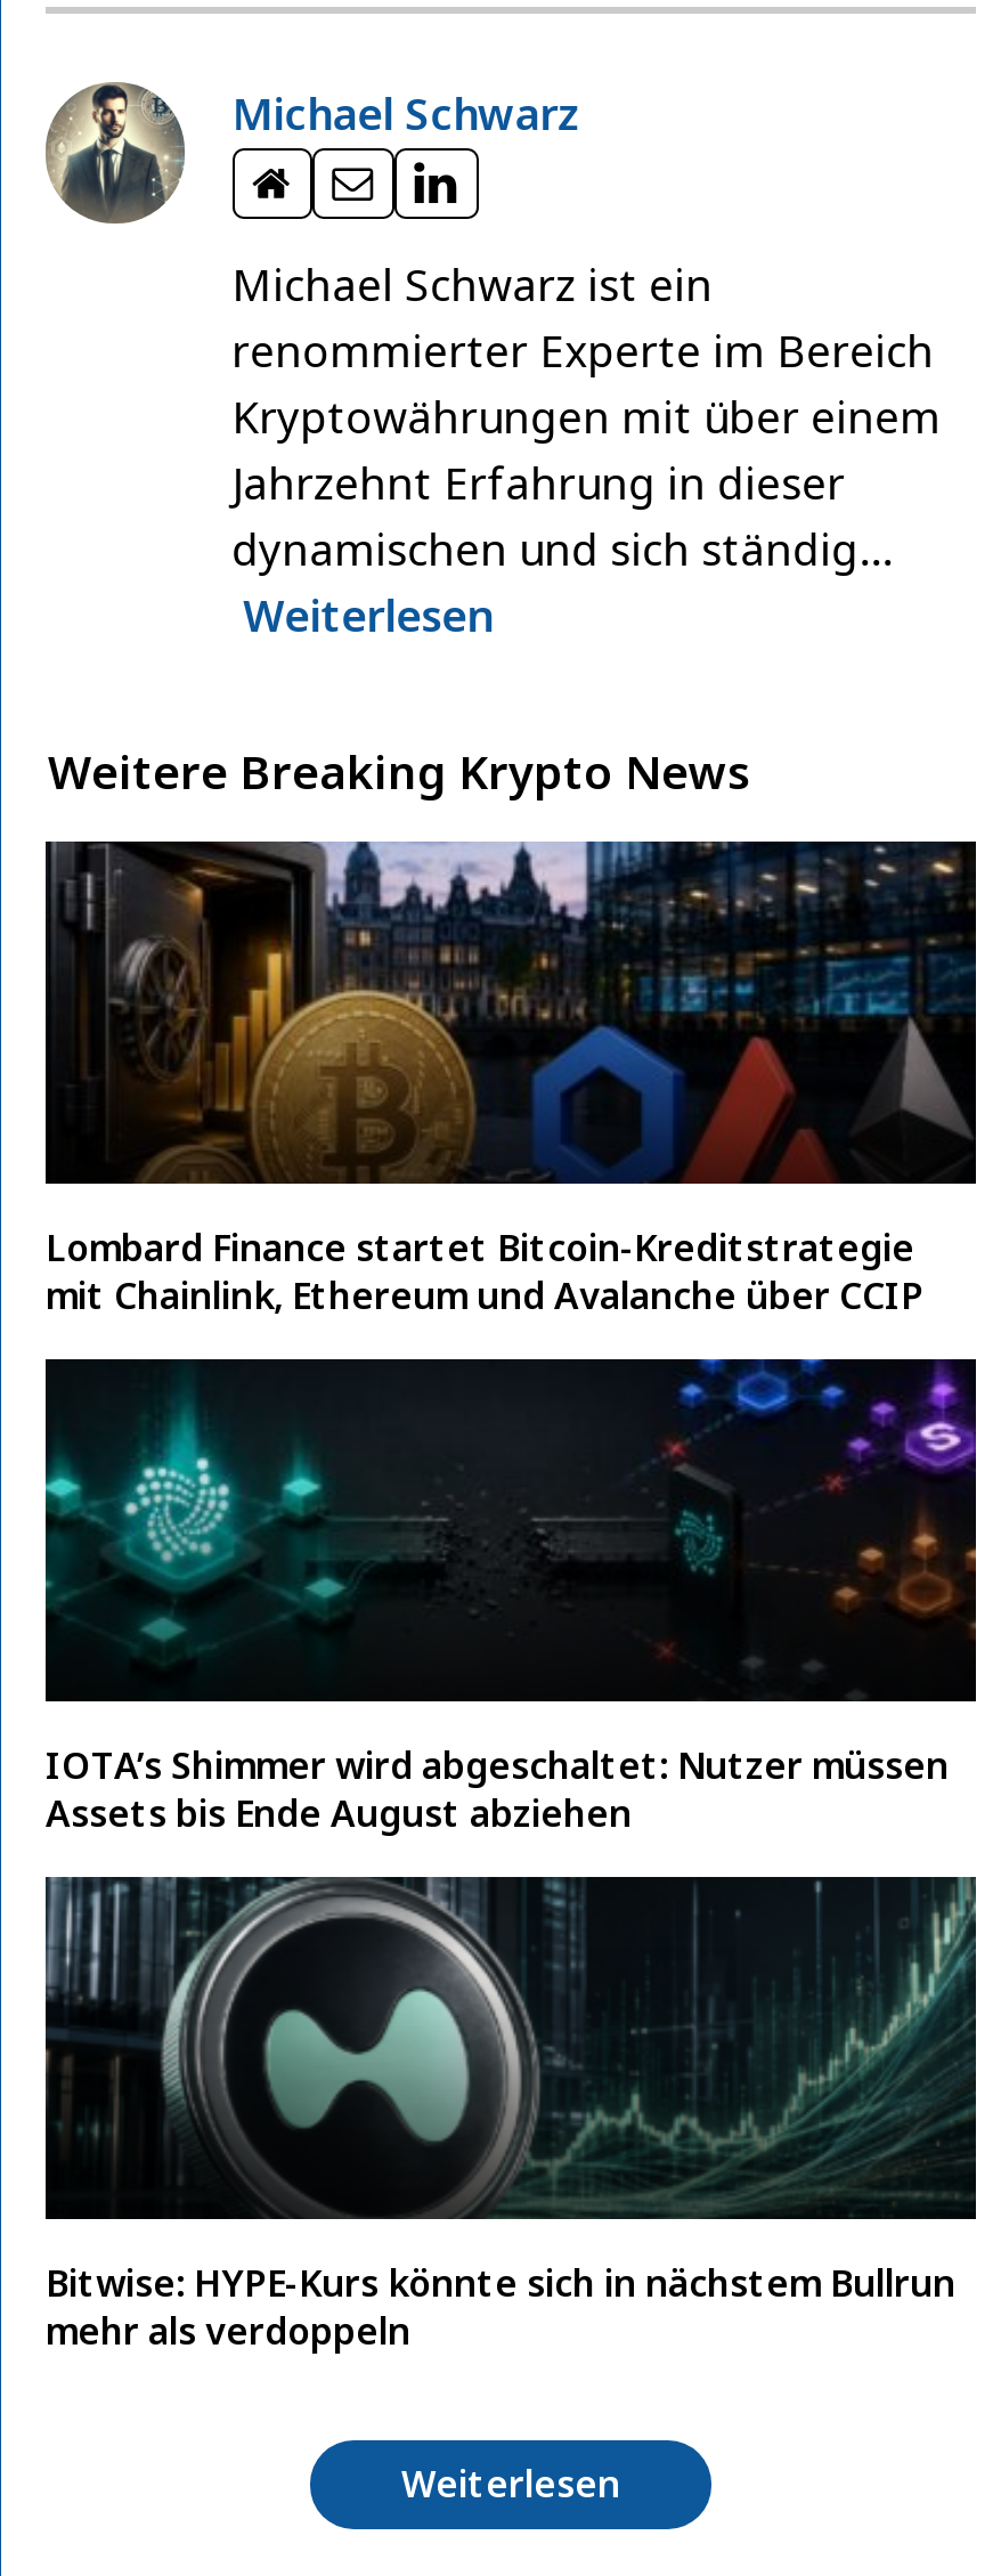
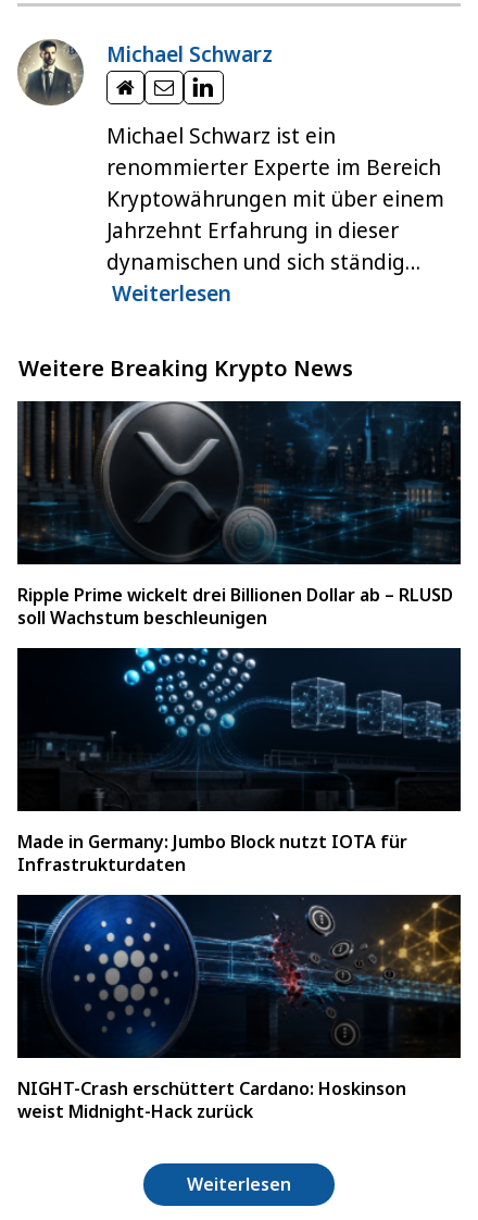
[46,840,976,1321] [image] | Lombard Finance startet Bitcoin-Kreditstrategie | mit Chainlink, Ethereum und Avalanche über CCIP -> [17,400,461,629] [image] | Ripple Prime wickelt drei Billionen Dollar ab – RLUSD | soll Wachstum beschleunigen
[43,1356,978,1839] [image] | IOTA’s Shimmer wird abgeschaltet: Nutzer müssen | Assets bis Ende August abziehen -> [16,647,462,876] [image] | Made in Germany: Jumbo Block nutzt IOTA für | Infrastrukturdaten
[46,1874,978,2357] [image] | Bitwise: HYPE-Kurs könnte sich in nächstem Bullrun | mehr als verdoppeln -> [17,894,462,1123] [image] | NIGHT-Crash erschüttert Cardano: Hoskinson | weist Midnight-Hack zurück

